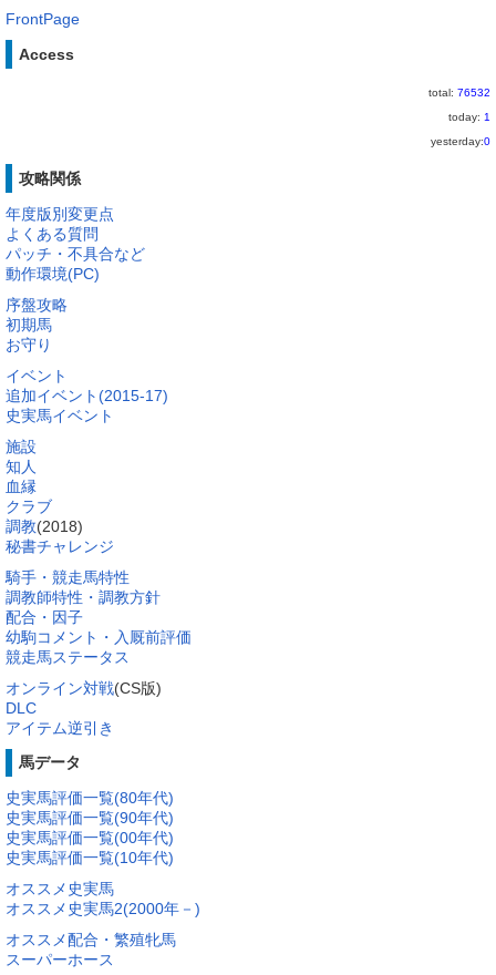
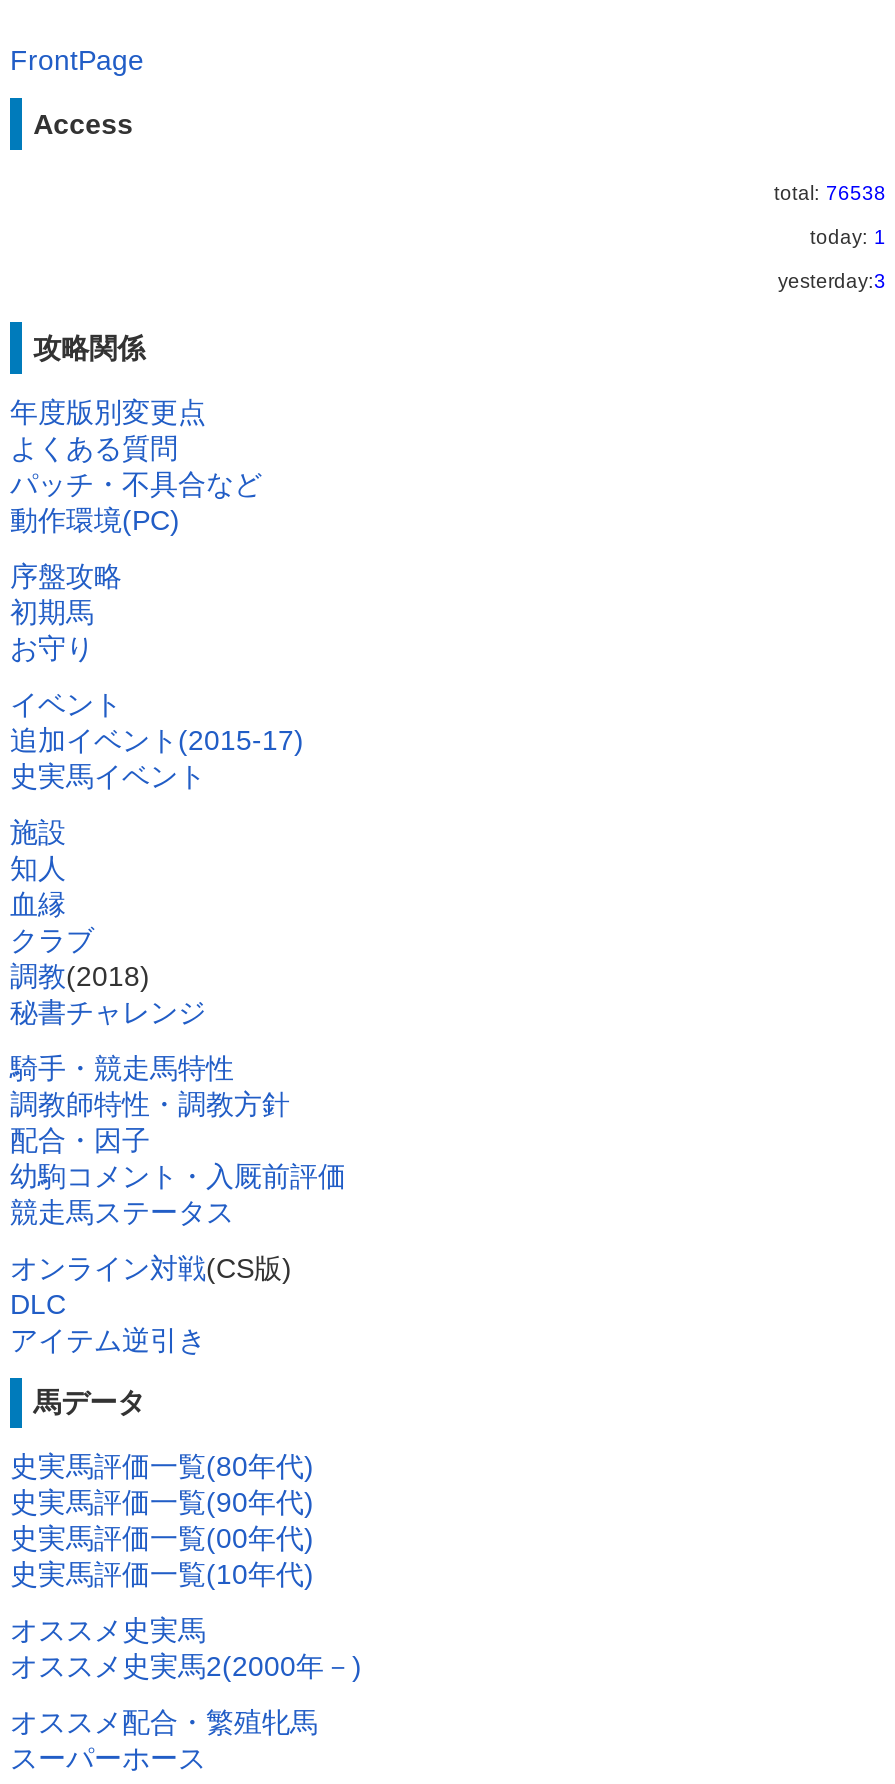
[428,86,490,99] total: 76532 -> [774,182,886,204] total: 76538
[431,135,490,147] yesterday:0 -> [778,270,886,292] yesterday:3

